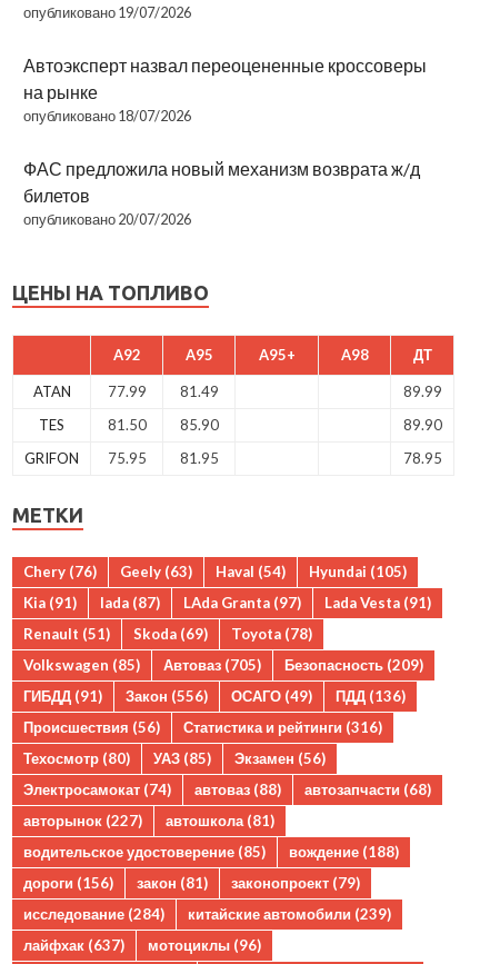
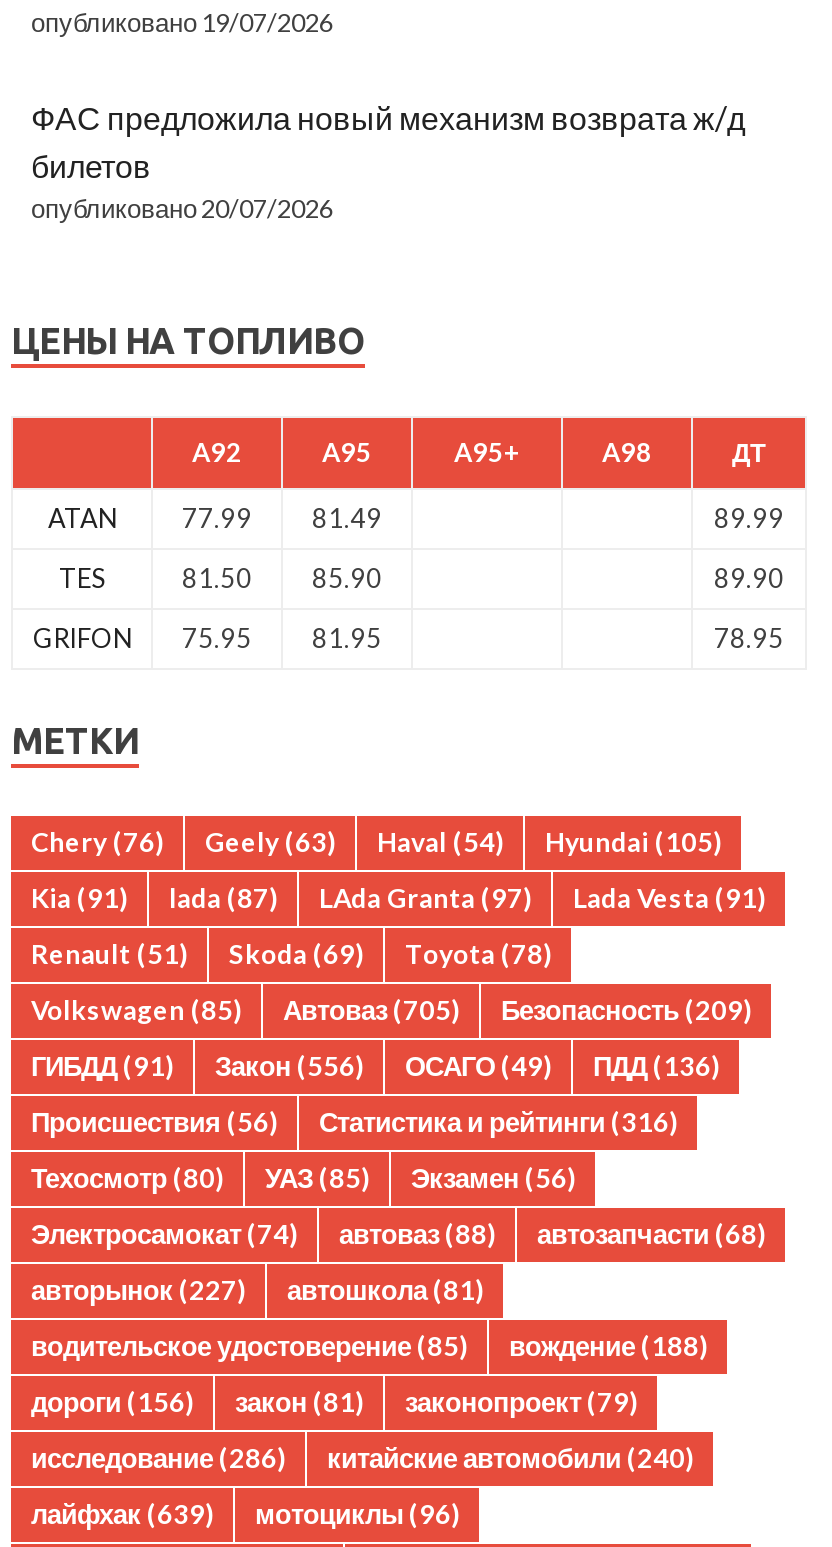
[23,54,427,124] Автоэксперт назвал переоцененные кроссоверы | на рынке | опубликовано 18/07/2026 -> none
[23,905,164,922] исследование (284) -> [31,1441,285,1473] исследование (286)
[188,905,391,922] китайские автомобили (239) -> [327,1441,693,1473] китайские автомобили (240)
[23,936,261,953] лайфхак (637) мотоциклы (96) -> [31,1497,459,1529] лайфхак (639) мотоциклы (96)

